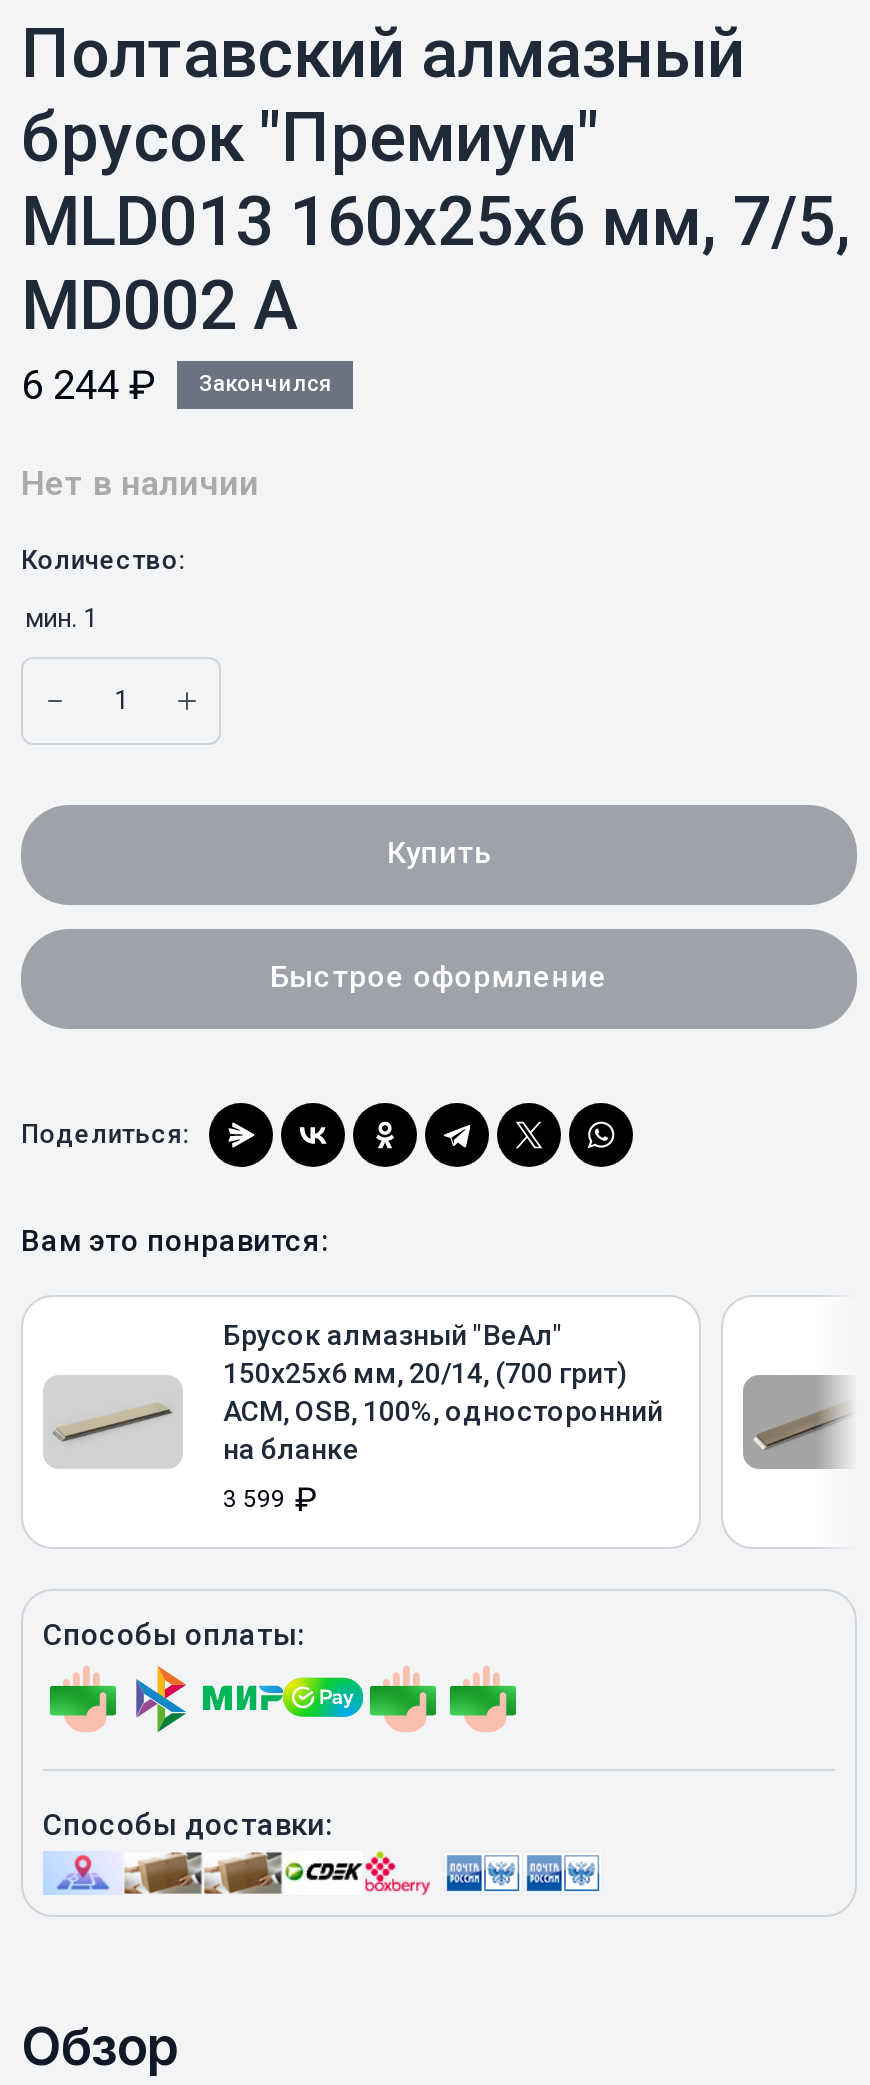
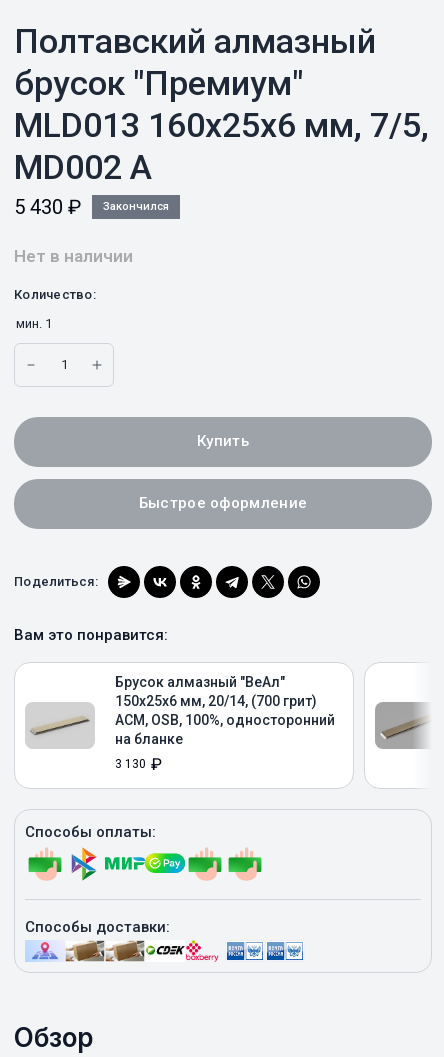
[21,361,331,409] 6 244 ₽ Закончился -> [14,195,169,219] 5 430 ₽ Закончился
[223,1481,317,1519] 3 599 ₽ -> [115,755,162,774] 3 130 ₽

